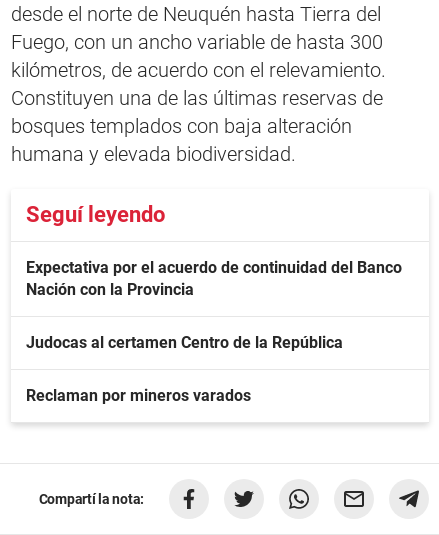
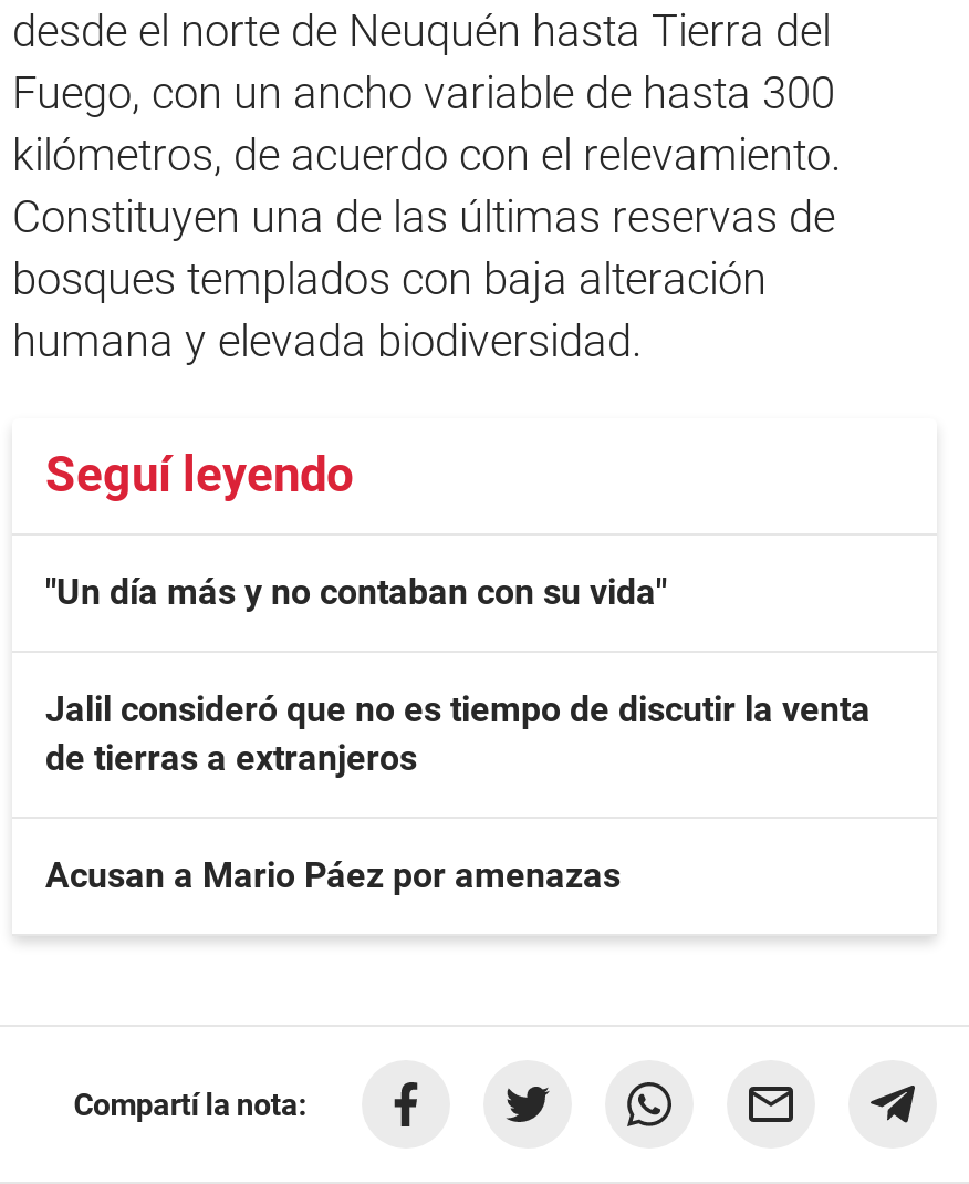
[26,258,402,299] Expectativa por el acuerdo de continuidad del Banco | Nación con la Provincia -> [45,571,667,613] "Un día más y no contaban con su vida"
[26,333,343,352] Judocas al certamen Centro de la República -> [45,688,871,779] Jalil consideró que no es tiempo de discutir la venta | de tierras a extranjeros
[26,386,251,405] Reclaman por mineros varados -> [45,854,621,896] Acusan a Mario Páez por amenazas

